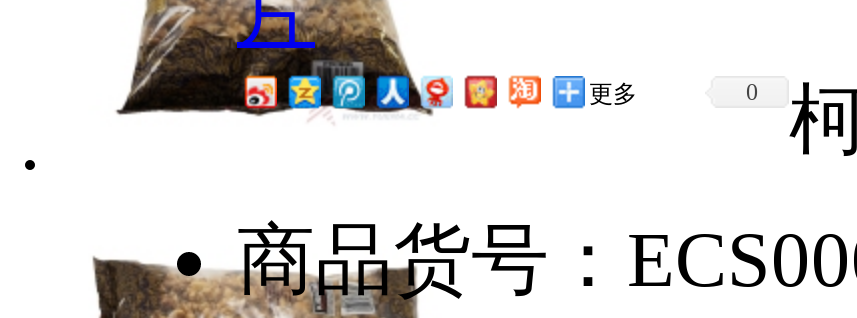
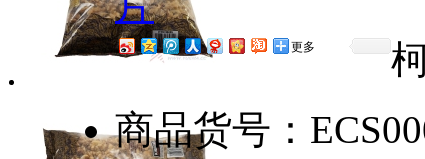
[746,78,758,106] 0 -> none

